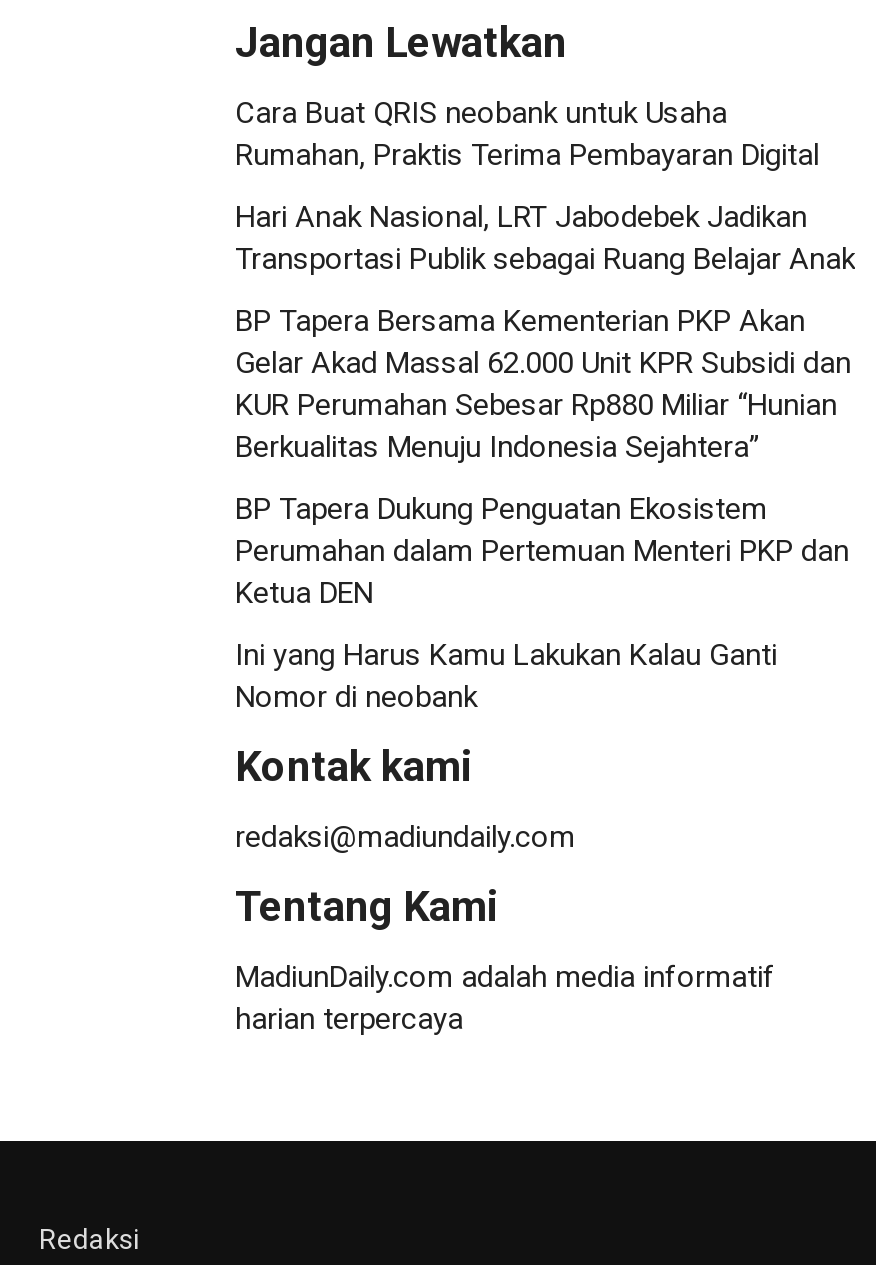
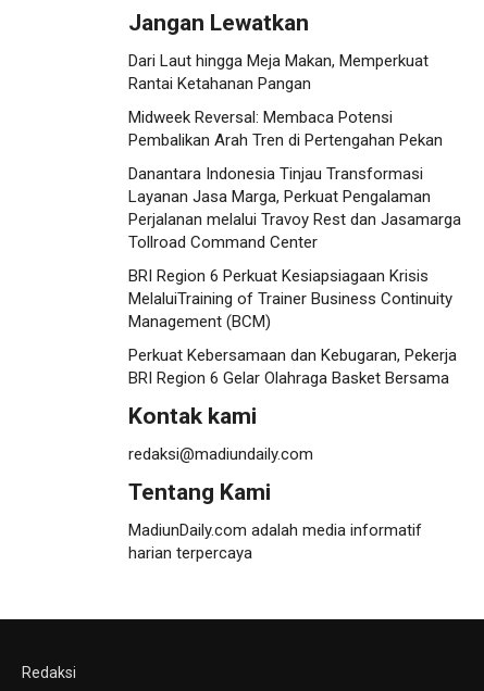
[235,96,819,174] Cara Buat QRIS neobank untuk Usaha | Rumahan, Praktis Terima Pembayaran Digital -> [128,51,429,93] Dari Laut hingga Meja Makan, Memperkuat | Rantai Ketahanan Pangan
[235,200,855,278] Hari Anak Nasional, LRT Jabodebek Jadikan | Transportasi Publik sebagai Ruang Belajar Anak -> [128,107,443,149] Midweek Reversal: Membaca Potensi | Pembalikan Arah Tren di Pertengahan Pekan
[235,304,851,466] BP Tapera Bersama Kementerian PKP Akan | Gelar Akad Massal 62.000 Unit KPR Subsidi dan | KUR Perumahan Sebesar Rp880 Miliar “Hunian | Berkualitas Menuju Indonesia Sejahtera” -> [128,164,461,252] Danantara Indonesia Tinjau Transformasi | Layanan Jasa Marga, Perkuat Pengalaman | Perjalanan melalui Travoy Rest dan Jasamarga | Tollroad Command Center
[235,492,849,612] BP Tapera Dukung Penguatan Ekosistem | Perumahan dalam Pertemuan Menteri PKP dan | Ketua DEN -> [128,266,452,331] BRI Region 6 Perkuat Kesiapsiagaan Krisis | MelaluiTraining of Trainer Business Continuity | Management (BCM)
[235,638,777,716] Ini yang Harus Kamu Lakukan Kalau Ganti | Nomor di neobank -> [128,345,457,387] Perkuat Kebersamaan dan Kebugaran, Pekerja | BRI Region 6 Gelar Olahraga Basket Bersama

